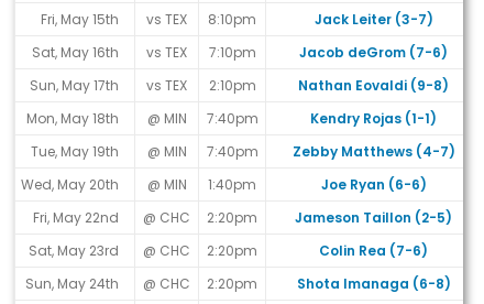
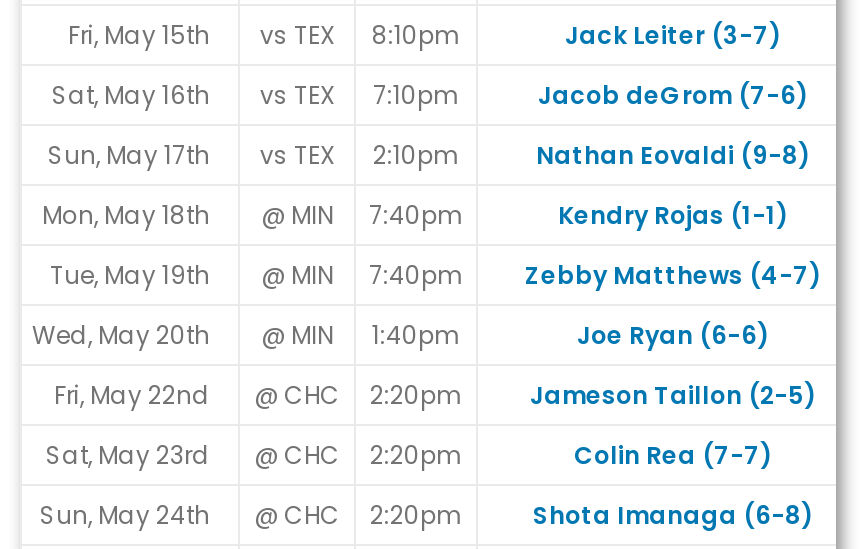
[319,242,428,260] Colin Rea (7-6) -> [574,439,772,473] Colin Rea (7-7)

